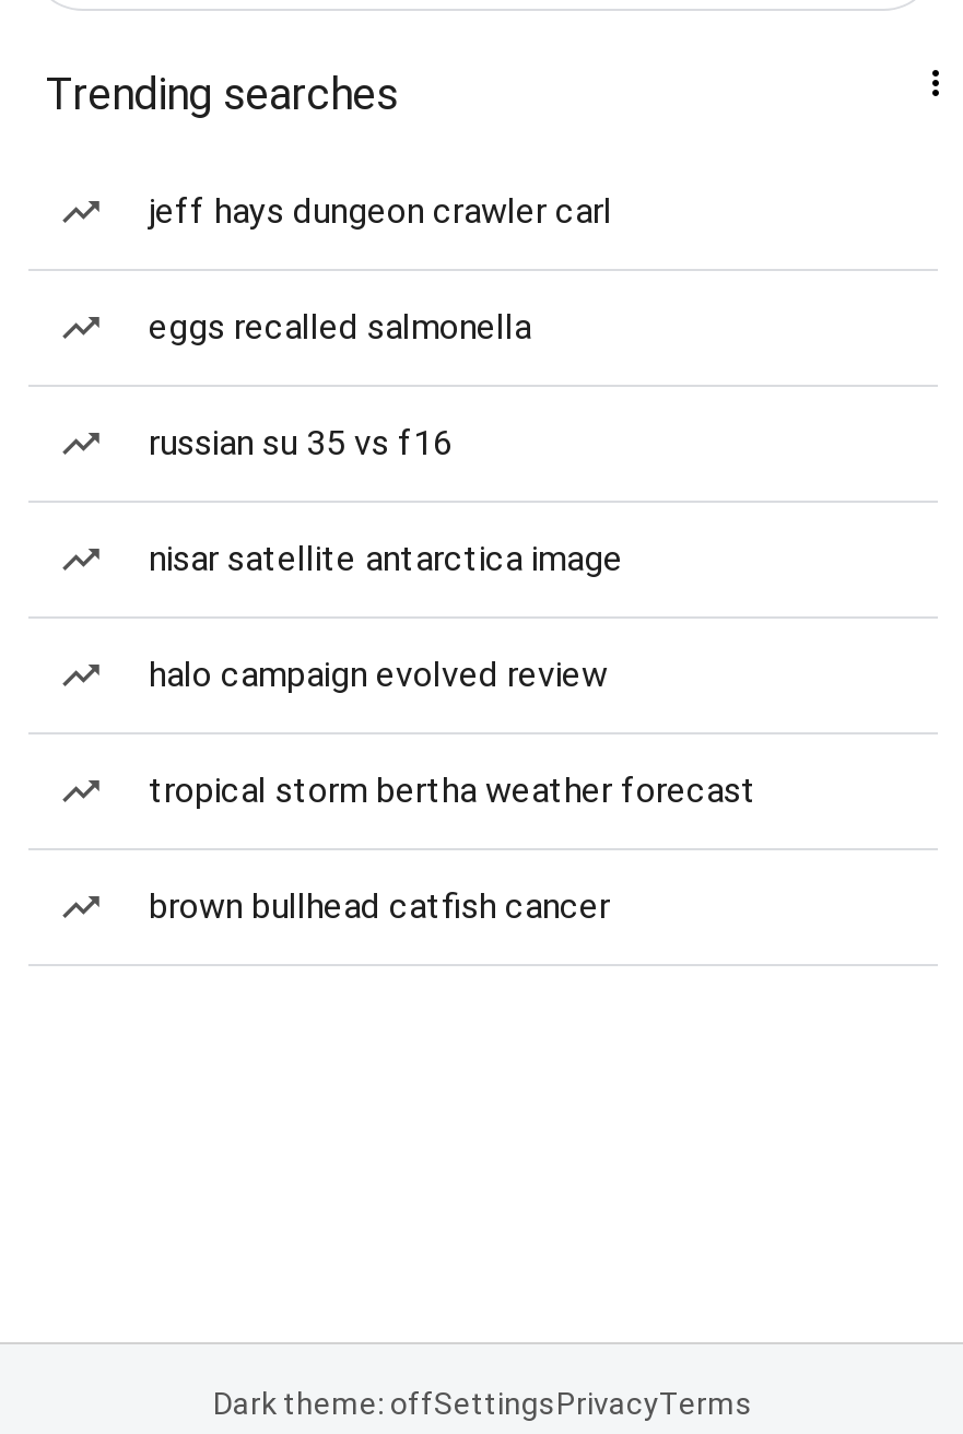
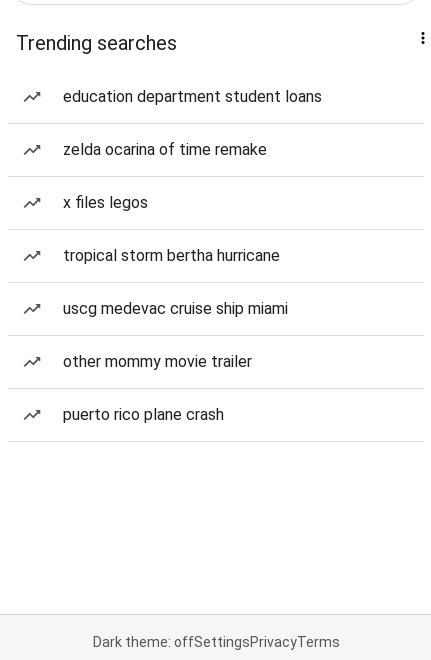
[149,190,612,232] jeff hays dungeon crawler carl -> [63,87,322,106] education department student loans
[149,306,531,348] eggs recalled salmonella -> [63,140,267,159] zelda ocarina of time remake
[149,422,453,463] russian su 35 vs f16 -> [63,193,148,212] x files legos
[149,538,623,579] nisar satellite antarctica image -> [63,246,280,265] tropical storm bertha hurricane
[149,654,608,695] halo campaign evolved review -> [63,299,288,318] uscg medevac cruise ship miami
[149,769,756,811] tropical storm bertha weather forecast -> [63,352,252,371] other mommy movie trailer
[149,885,610,927] brown bullhead catfish cancer -> [63,405,224,424] puerto rico plane crash

